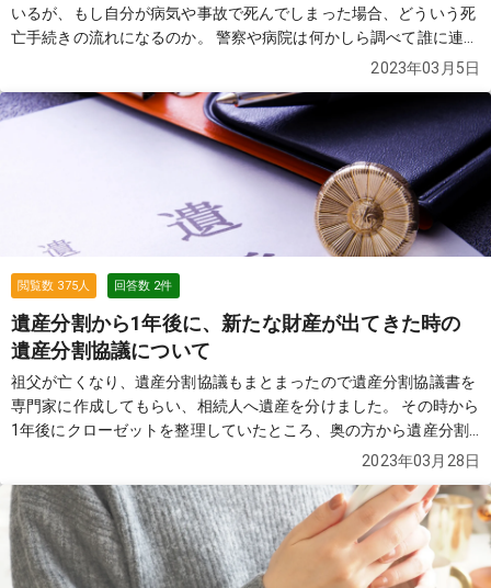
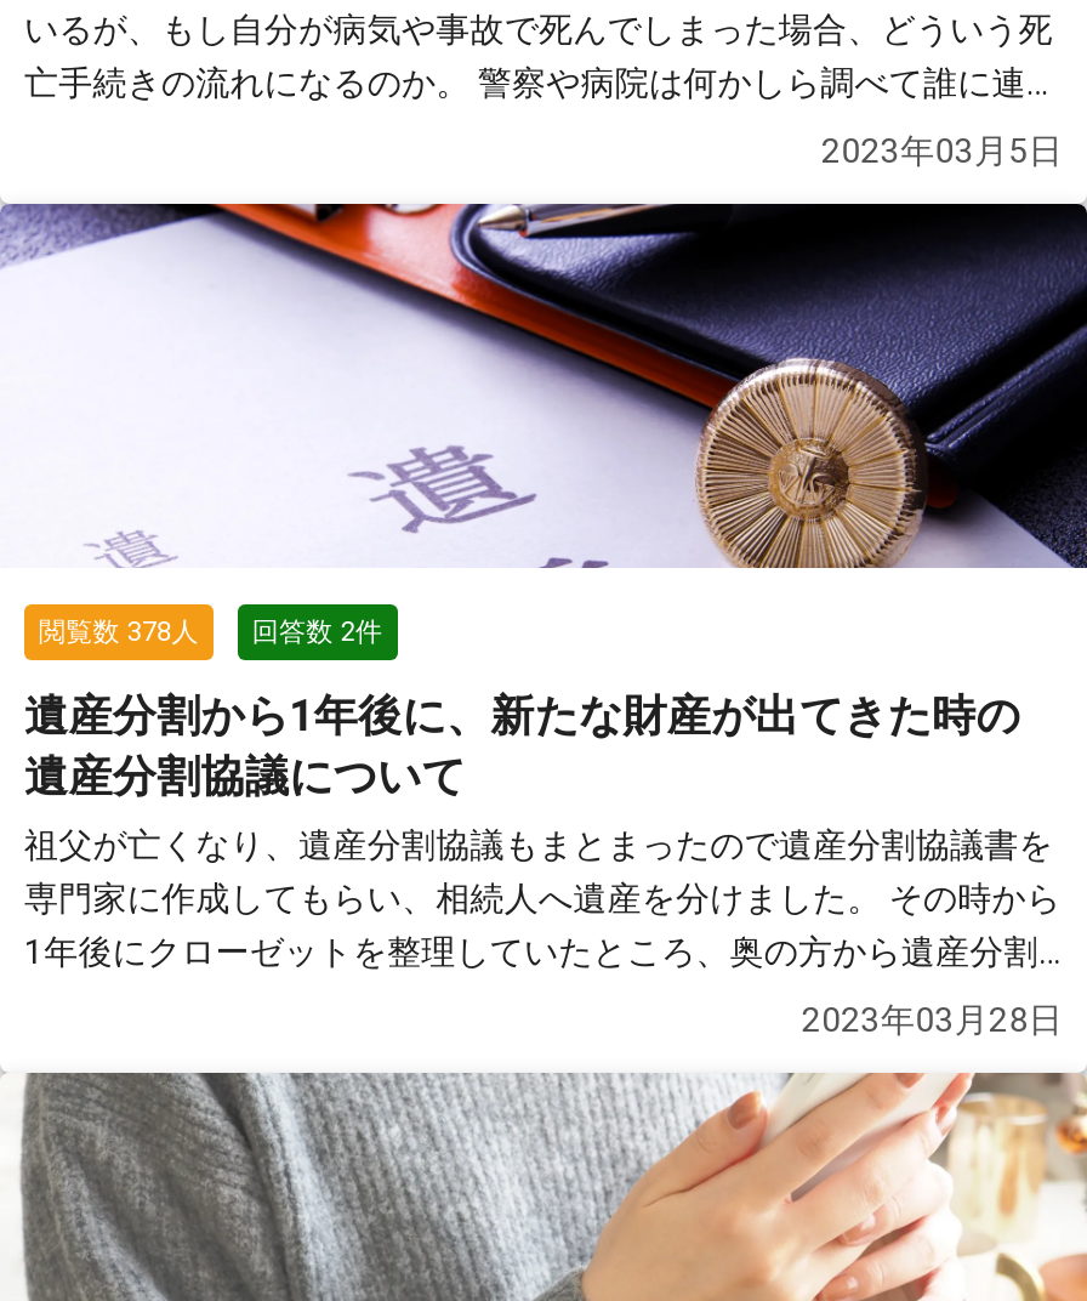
[18,279,173,293] 閲覧数375人 回答数2件 -> [39,617,382,648] 閲覧数378人 回答数2件

